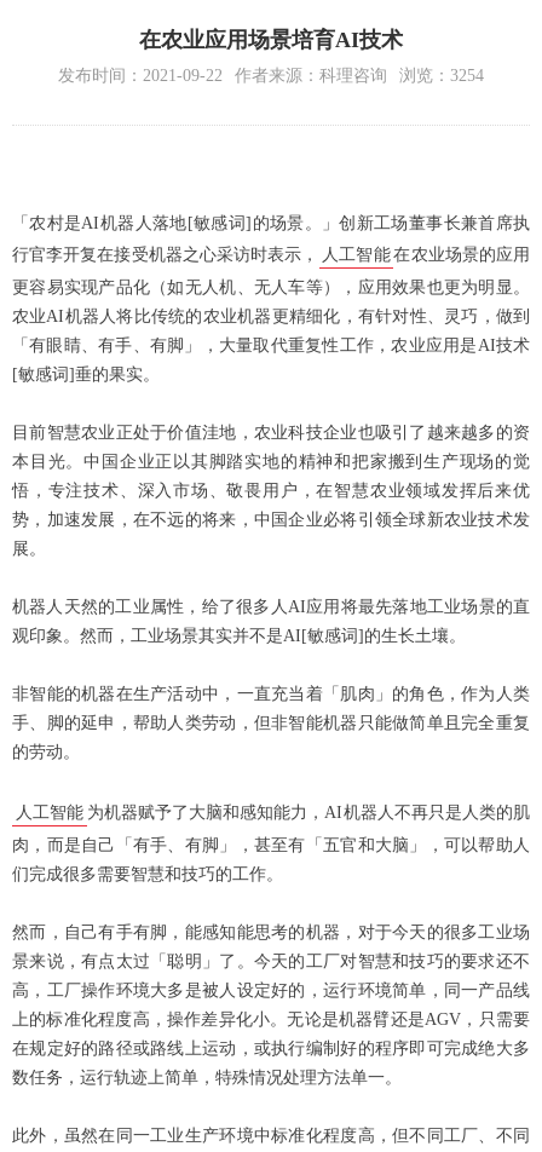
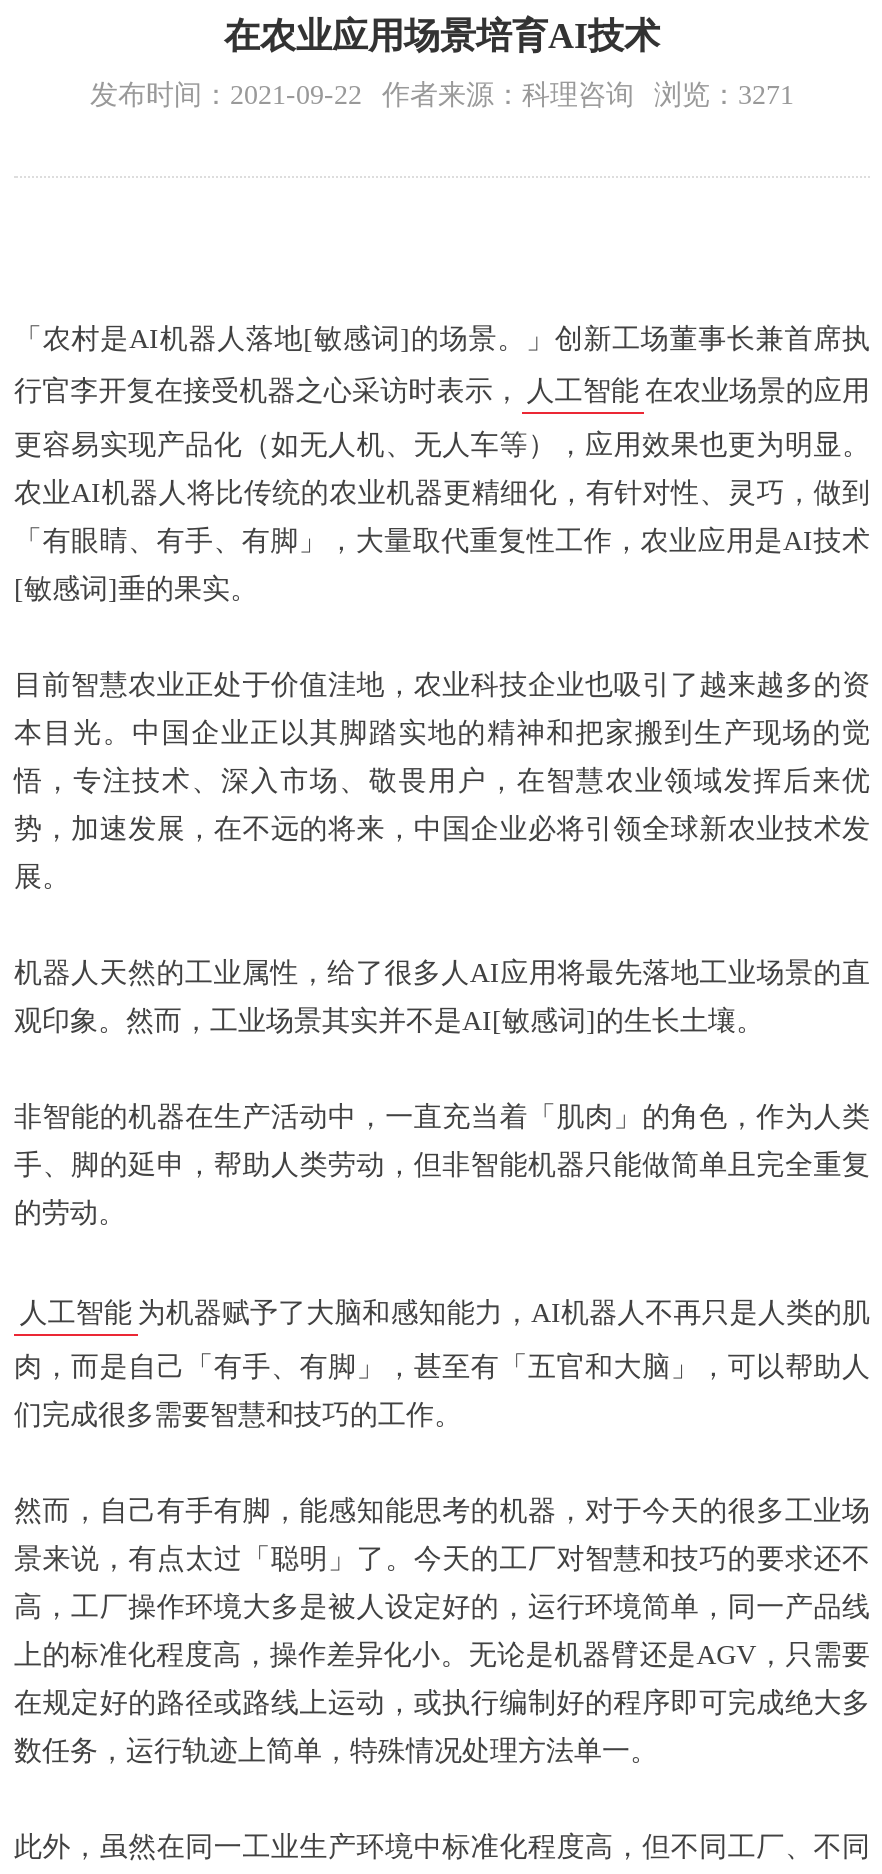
[58,67,484,85] 发布时间：2021-09-22 作者来源：科理咨询 浏览：3254 -> [90,80,794,110] 发布时间：2021-09-22 作者来源：科理咨询 浏览：3271

